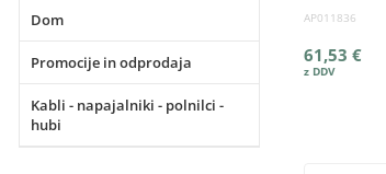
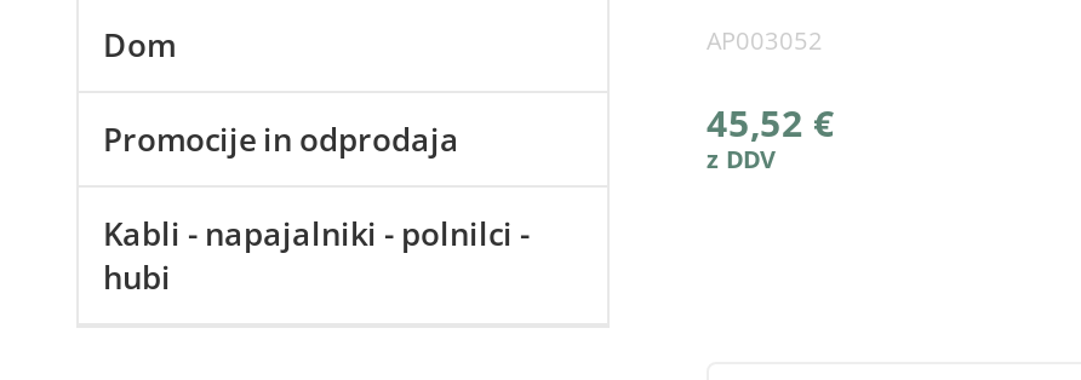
[304,10,356,25] AP011836 -> [707,23,823,57] AP003052
[304,44,362,66] 61,53 € -> [707,98,835,146] 45,52 €

